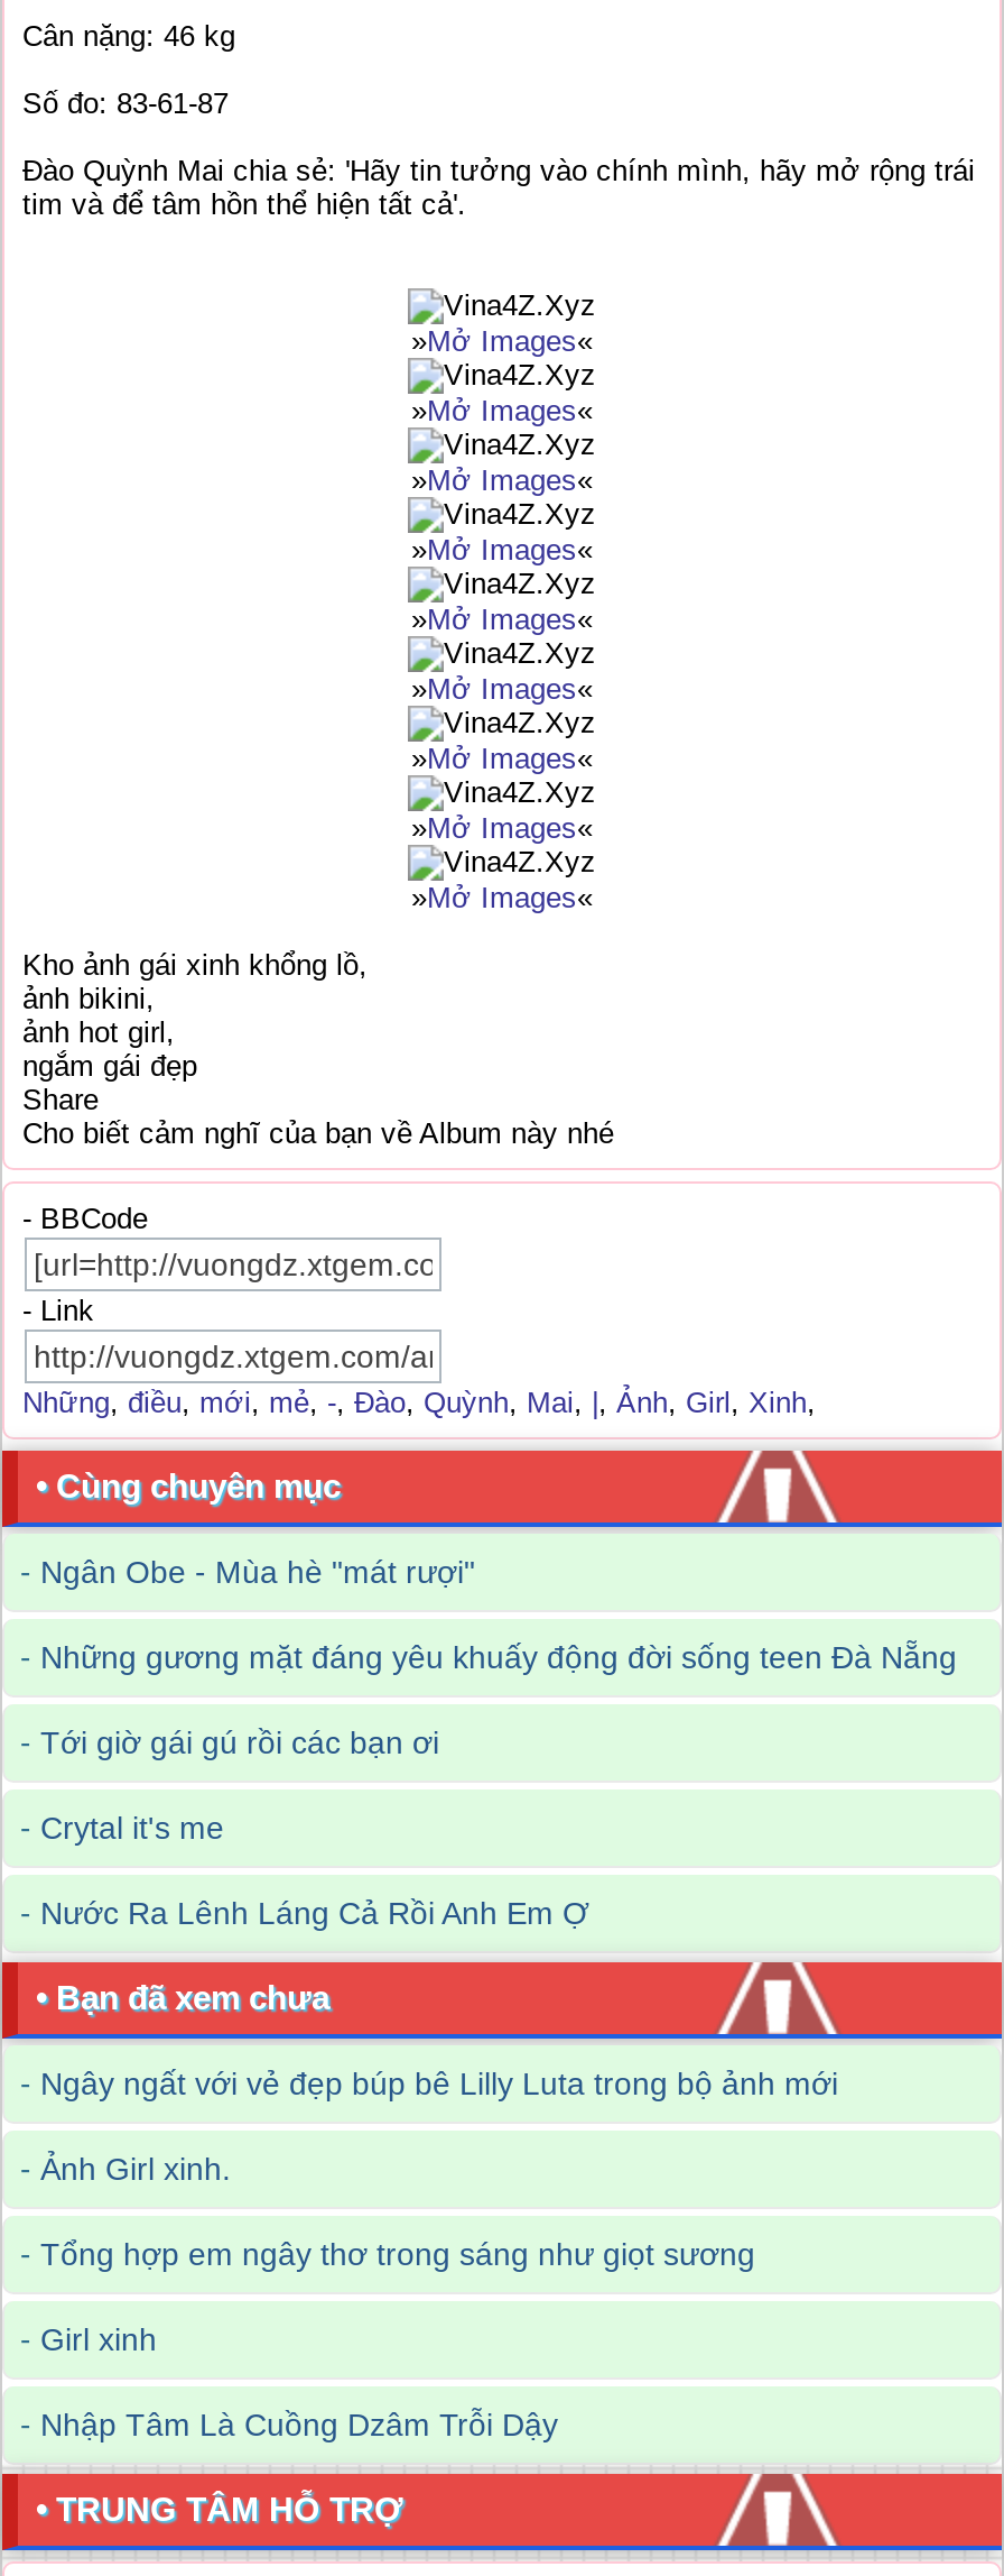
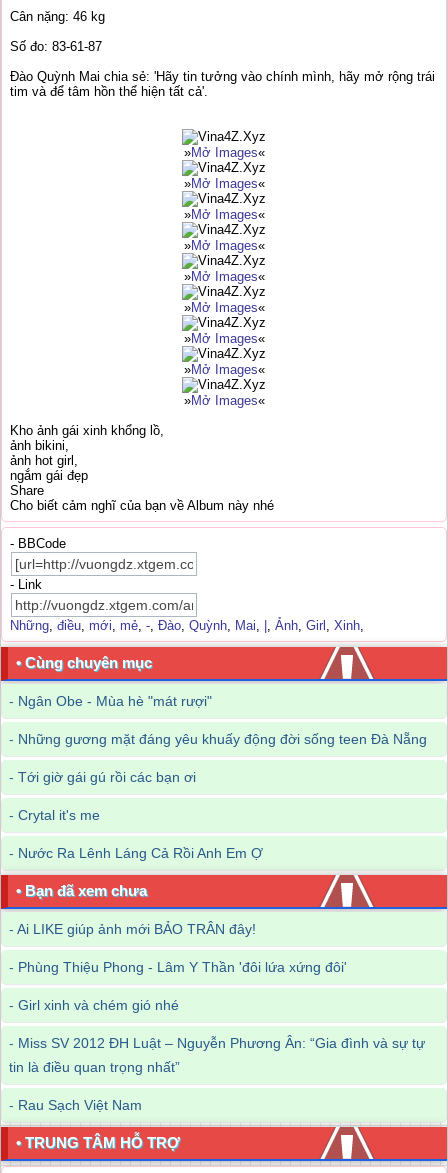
[20,2066,838,2442] - Ngây ngất với vẻ đẹp búp bê Lilly Luta trong bộ ảnh mới | - Ảnh Girl xinh. | - Tổng hợp em ngây thơ trong sáng như giọt sương | - Girl xinh | - Nhập Tâm Là Cuồng Dzâm Trỗi Dậy -> [9,921,425,1113] - Ai LIKE giúp ảnh mới BẢO TRÂN đây! | - Phùng Thiệu Phong - Lâm Y Thần 'đôi lứa xứng đôi' | - Girl xinh và chém gió nhé | - Miss SV 2012 ĐH Luật – Nguyễn Phương Ân: “Gia đình và sự tự | tin là điều quan trọng nhất” | - Rau Sạch Việt Nam

